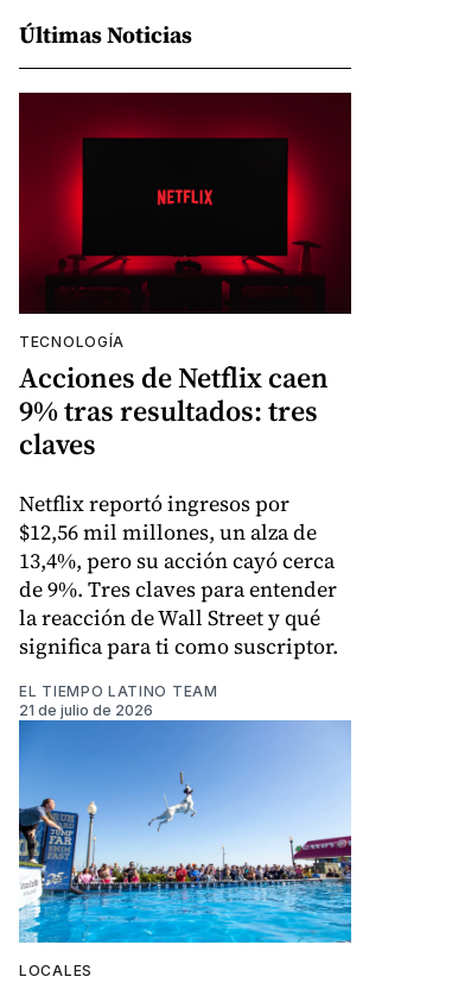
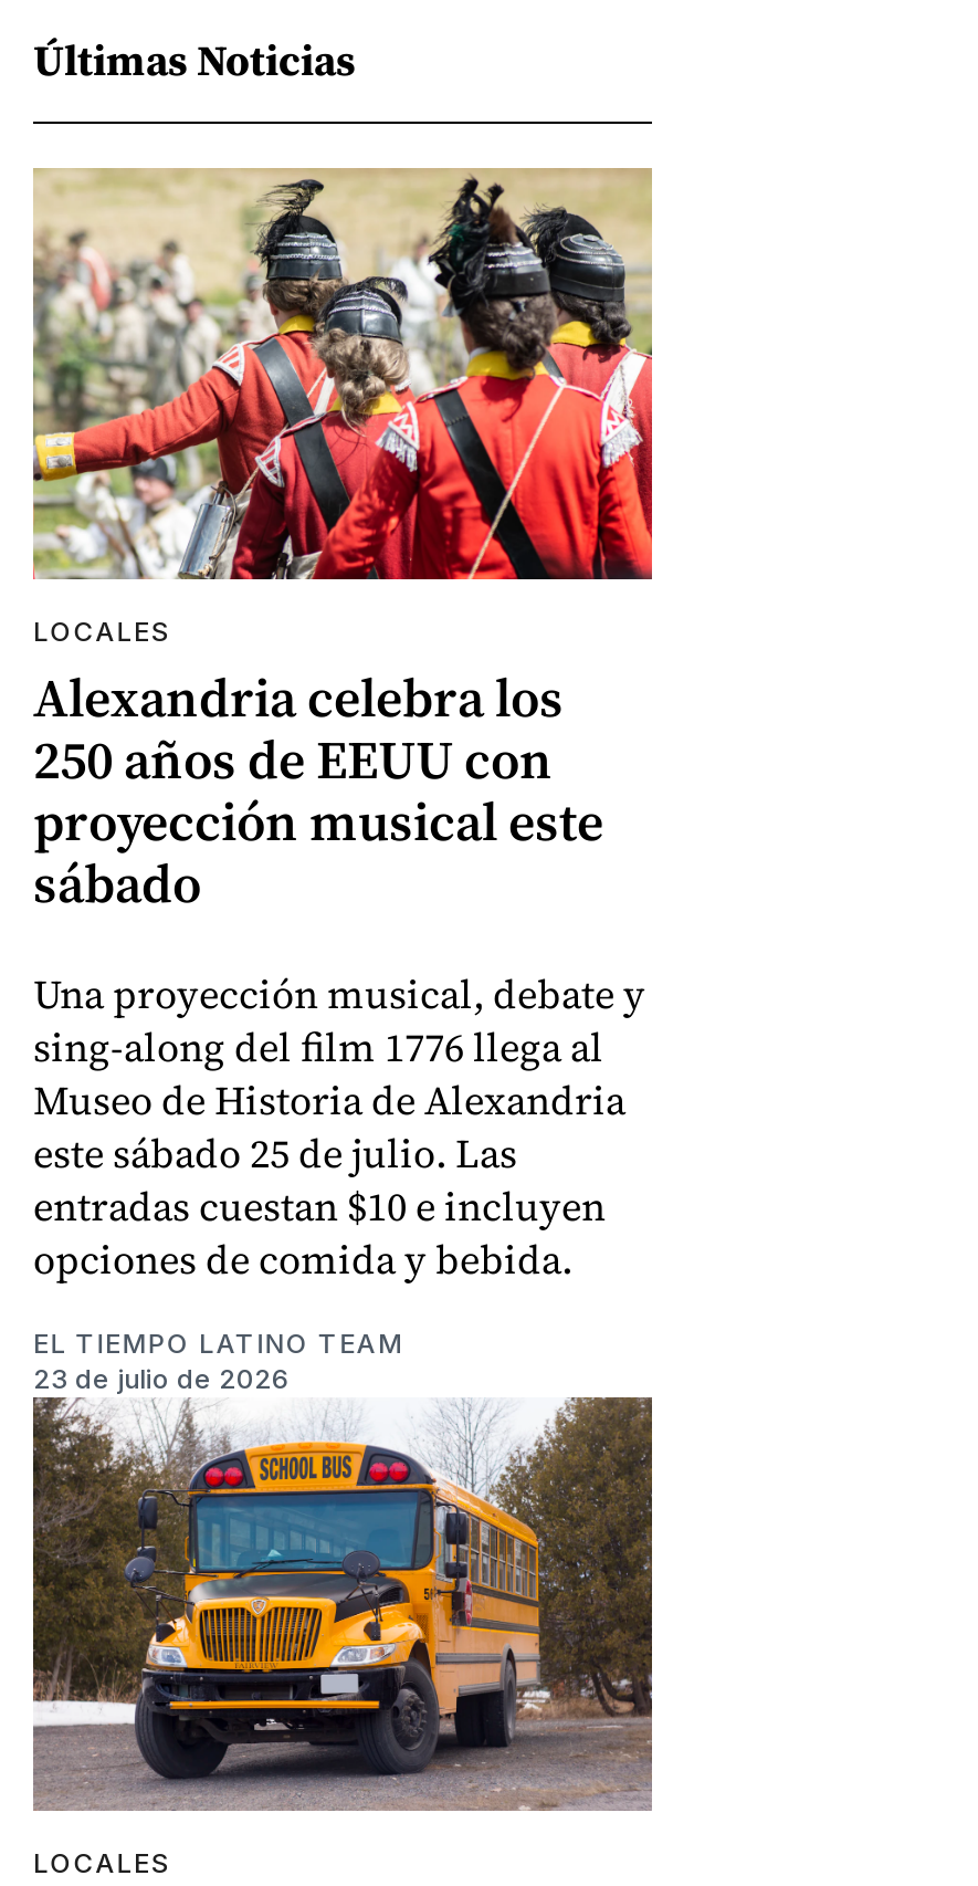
[18,92,352,464] [image] | TECNOLOGÍA | Acciones de Netflix caen | 9% tras resultados: tres | claves -> [31,168,654,921] [image] | LOCALES | Alexandria celebra los | 250 años de EEUU con | proyección musical este | sábado
[19,489,338,661] Netflix reportó ingresos por | $12,56 mil millones, un alza de | 13,4%, pero su acción cayó cerca | de 9%. Tres claves para entender | la reacción de Wall Street y qué | significa para ti como suscriptor. -> [33,967,645,1288] Una proyección musical, debate y | sing-along del film 1776 llega al | Museo de Historia de Alexandria | este sábado 25 de julio. Las | entradas cuestan $10 e incluyen | opciones de comida y bebida.
[18,702,352,944] [image] | 21 de julio de 2026 -> [31,1363,654,1813] [image] | 23 de julio de 2026

